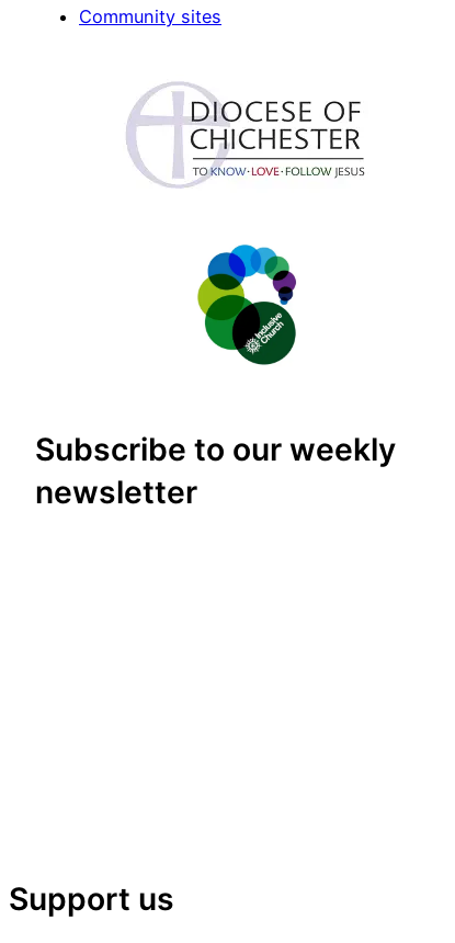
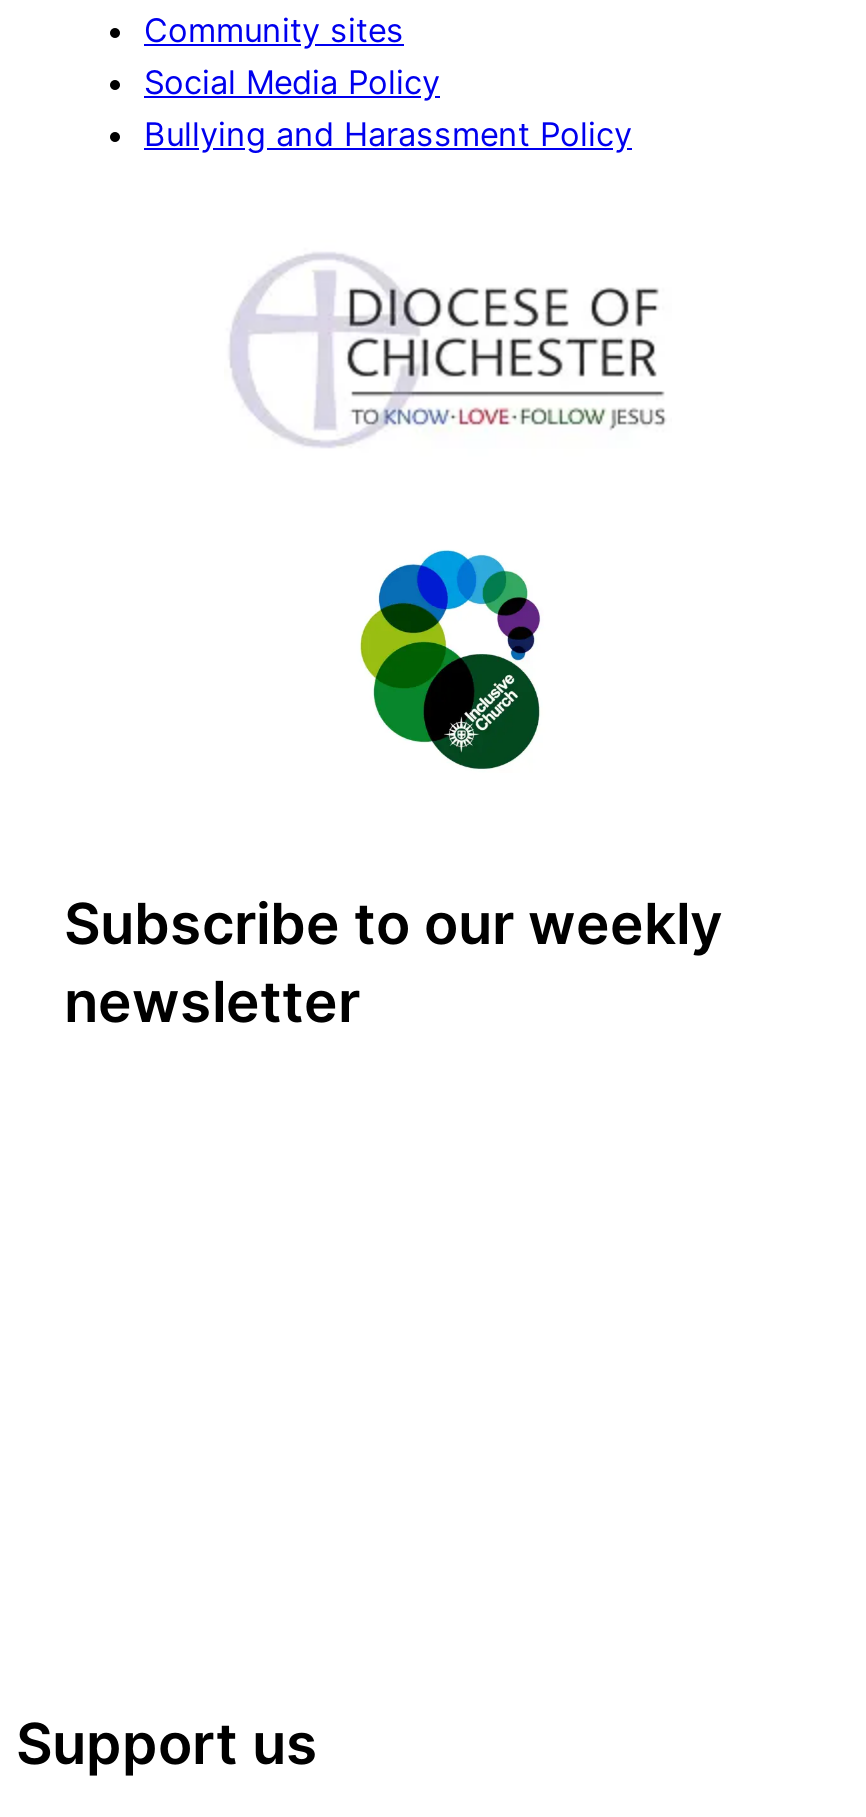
none -> [144,61,632,153] Social Media Policy | Bullying and Harassment Policy

